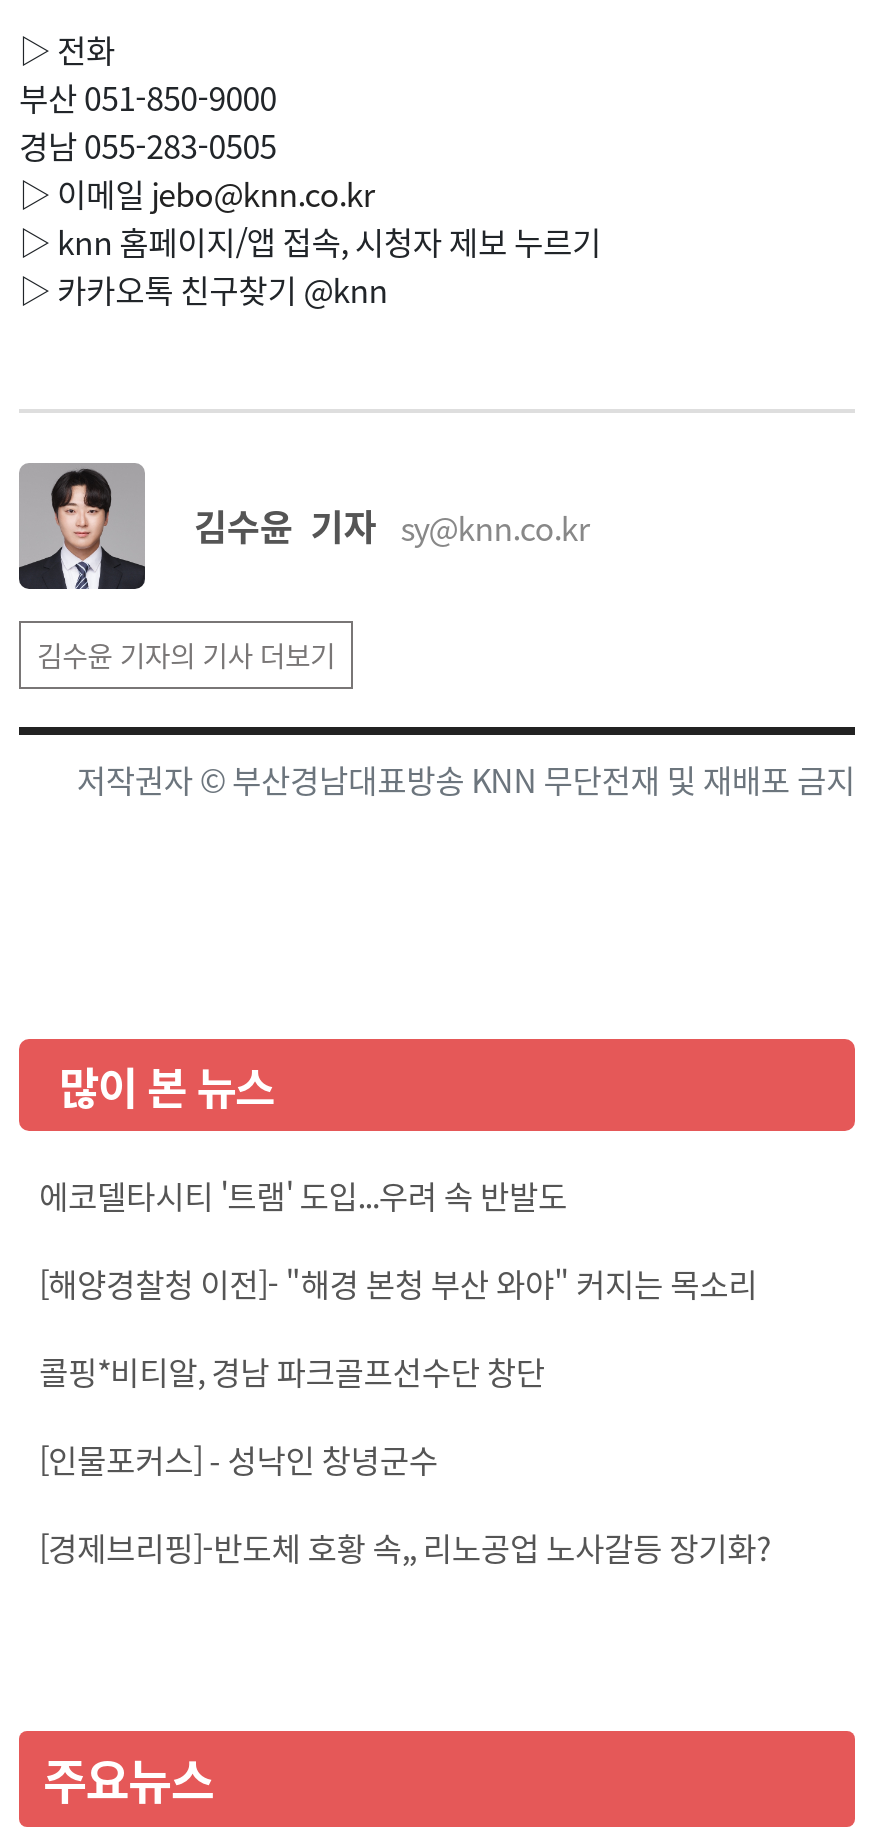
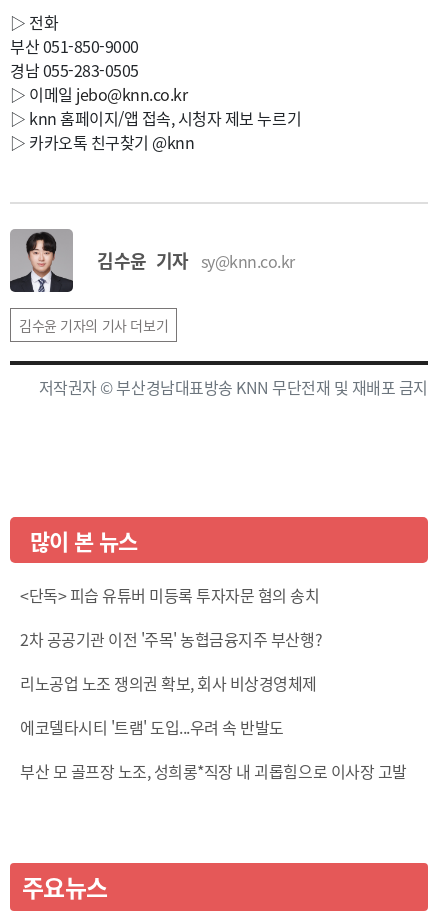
none -> [20,583,322,695] <단독> 피습 유튜버 미등록 투자자문 혐의 송치 | 2차 공공기관 이전 '주목' 농협금융지주 부산행? | 리노공업 노조 쟁의권 확보, 회사 비상경영체제
moved [39,1171,567,1219] -> [20,715,284,739]: 에코델타시티 '트램' 도입...우려 속 반발도
[39,1259,771,1571] [해양경찰청 이전]- "해경 본청 부산 와야" 커지는 목소리 | 콜핑*비티알, 경남 파크골프선수단 창단 | [인물포커스] - 성낙인 창녕군수 | [경제브리핑]-반도체 호황 속,, 리노공업 노사갈등 장기화? -> [20,759,407,783] 부산 모 골프장 노조, 성희롱*직장 내 괴롭힘으로 이사장 고발

